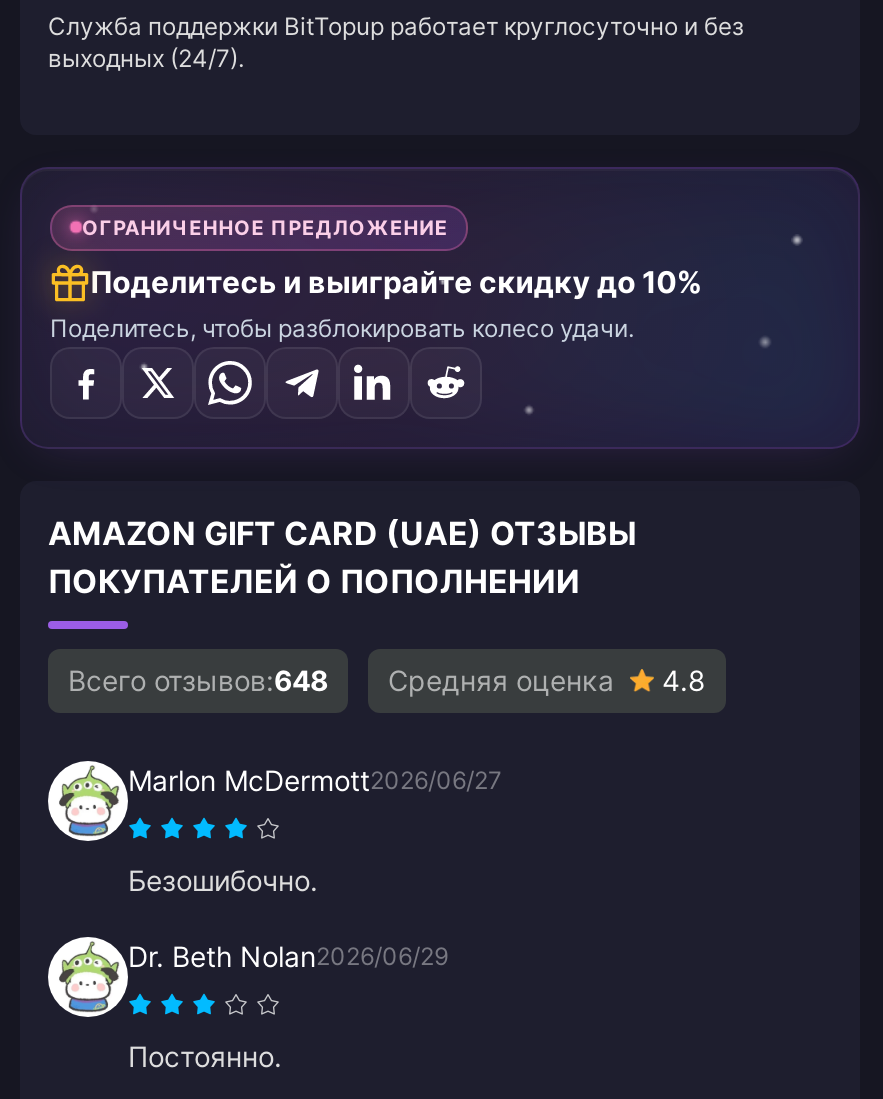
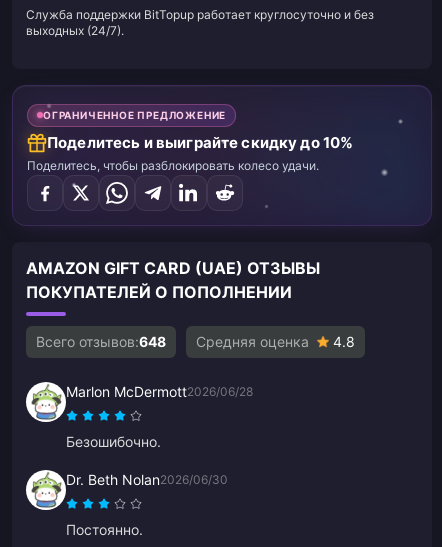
[128,762,502,796] Marlon McDermott2026/06/27 -> [66,382,253,399] Marlon McDermott2026/06/28
[128,938,448,972] Dr. Beth Nolan2026/06/29 -> [66,470,228,487] Dr. Beth Nolan2026/06/30

